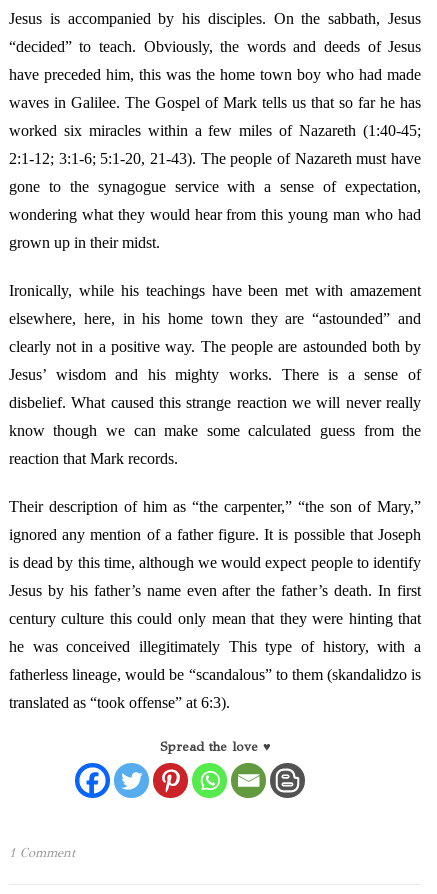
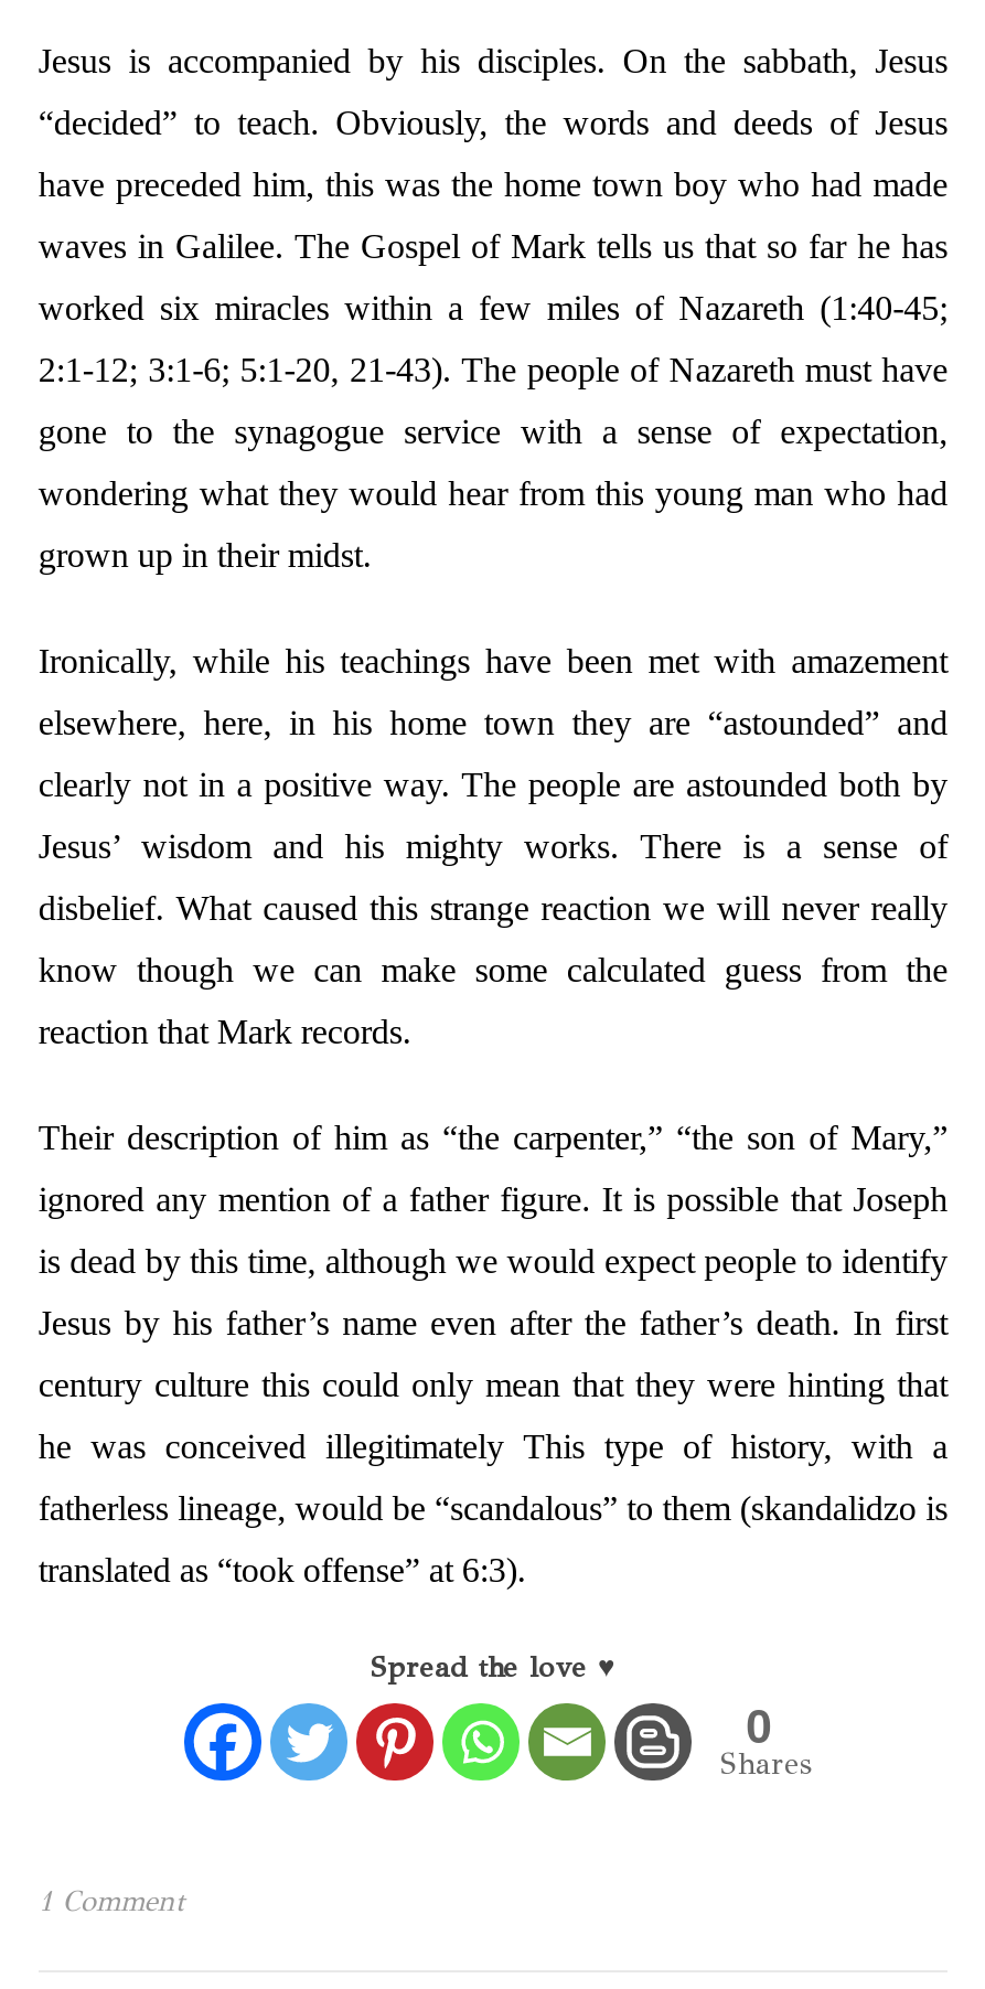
none -> [720,1700,813,1784] 0 | Shares

